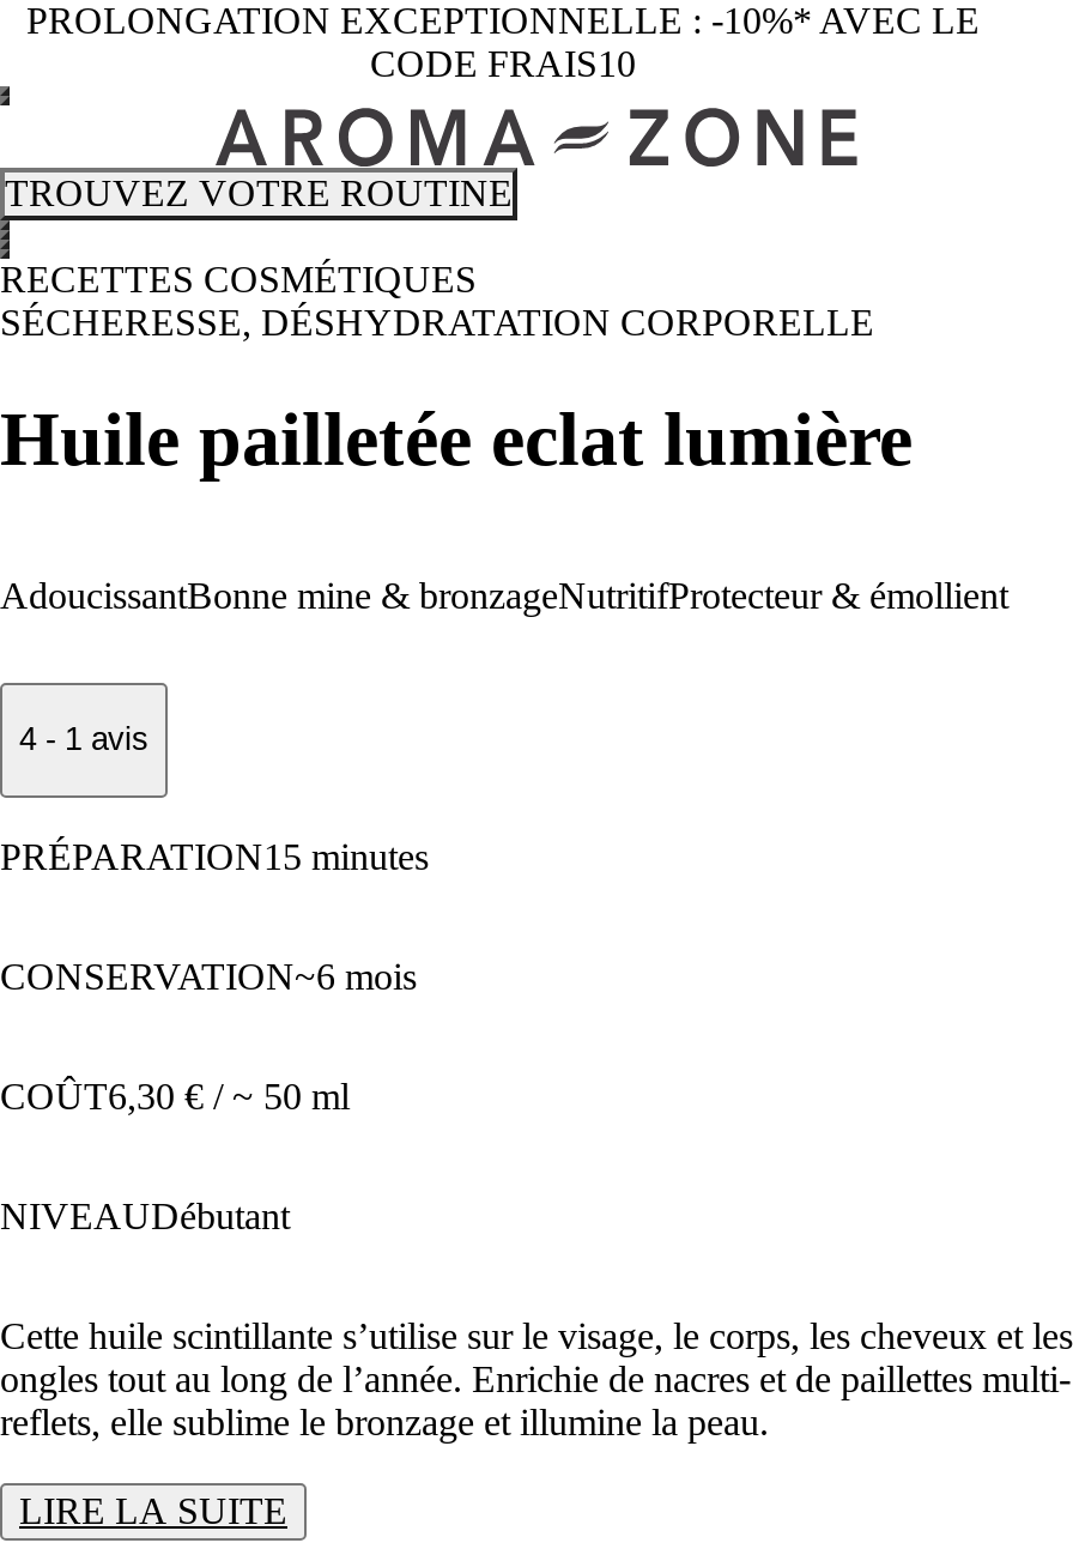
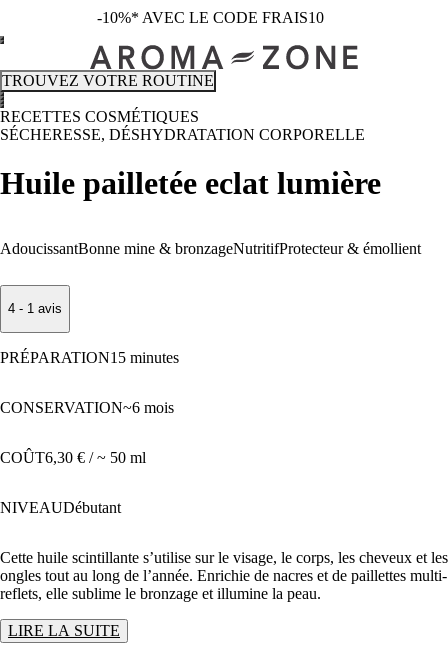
[26,0,980,84] PROLONGATION EXCEPTIONNELLE : -10%* AVEC LE | CODE FRAIS10 -> [96,9,323,26] -10%* AVEC LE CODE FRAIS10

